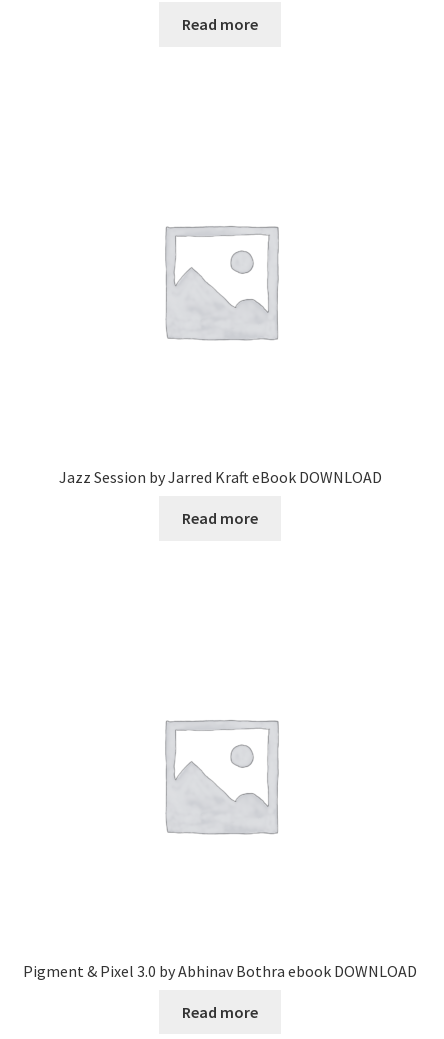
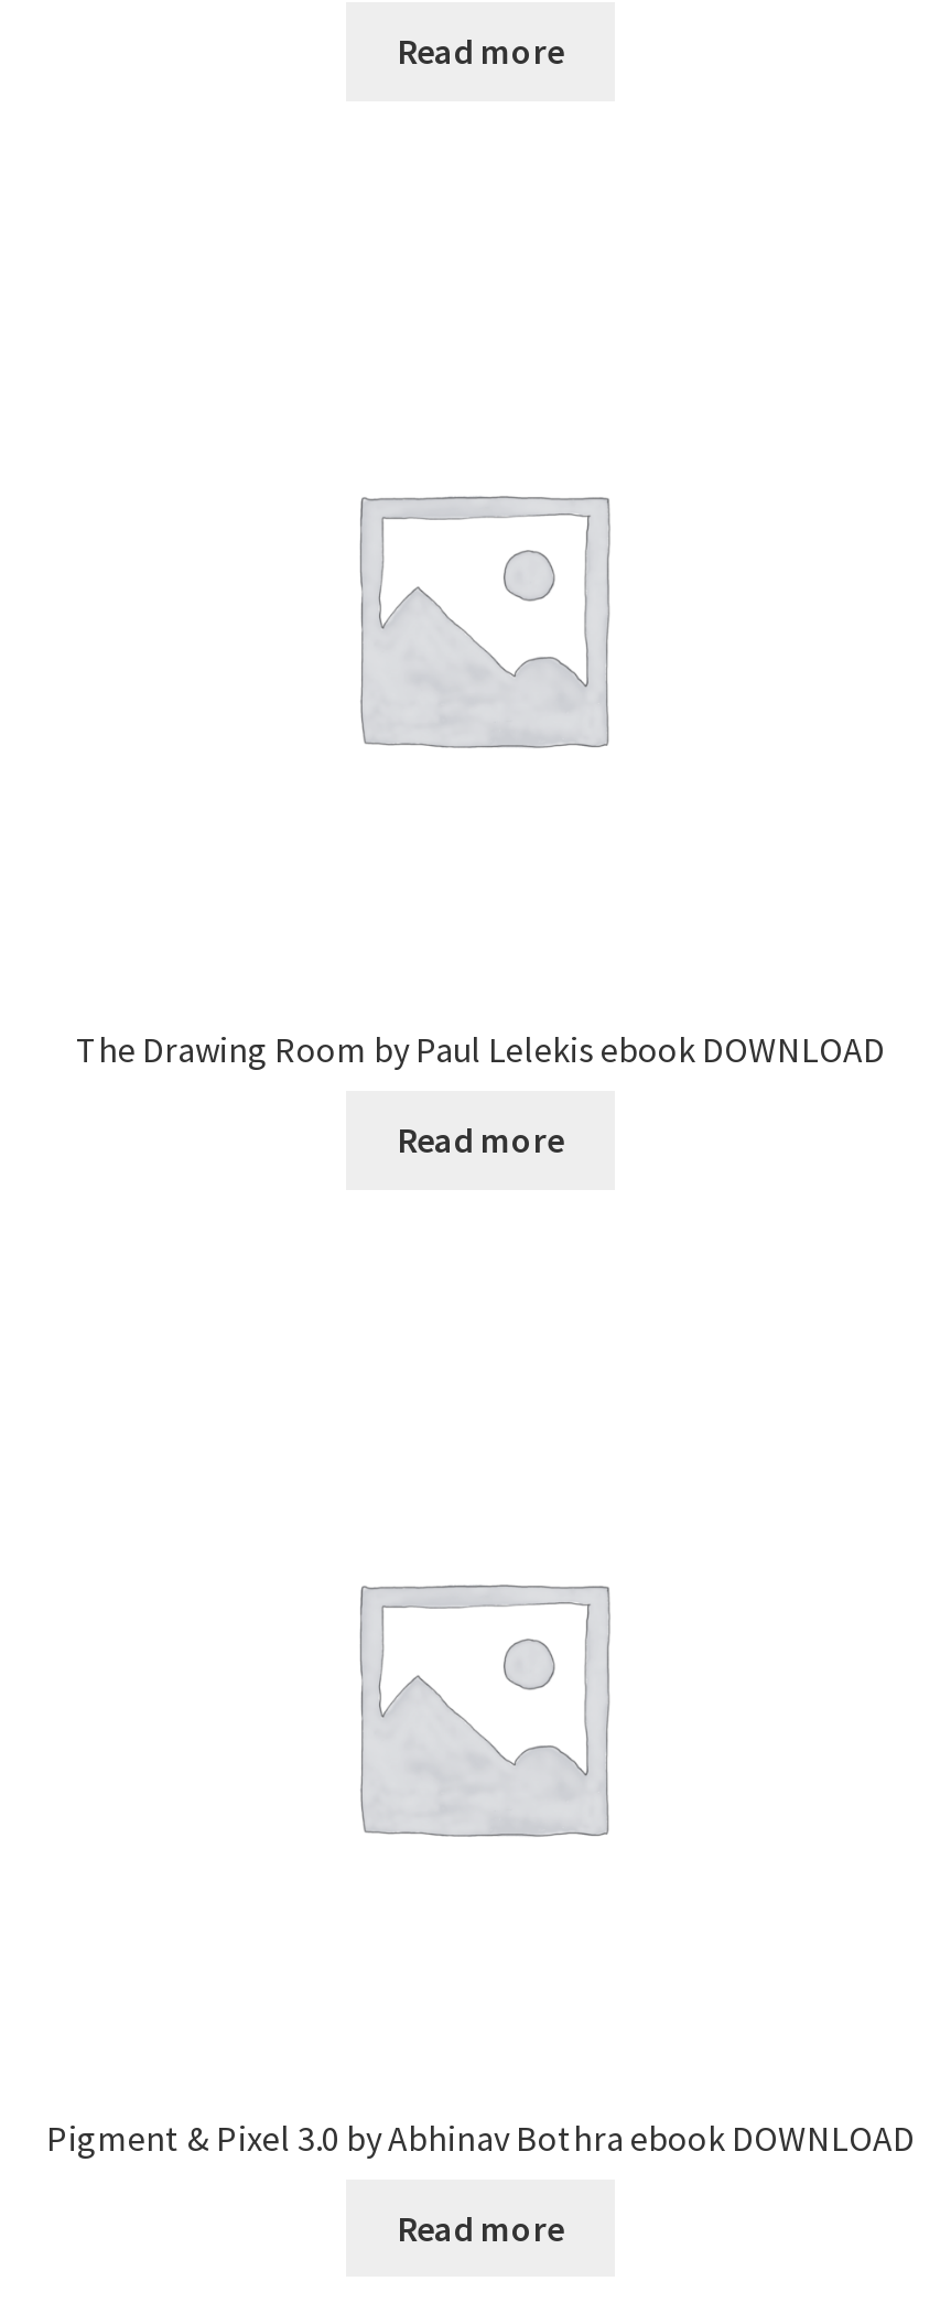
[58,467,381,487] Jazz Session by Jarred Kraft eBook DOWNLOAD -> [76,1027,885,1072] The Drawing Room by Paul Lelekis ebook DOWNLOAD

